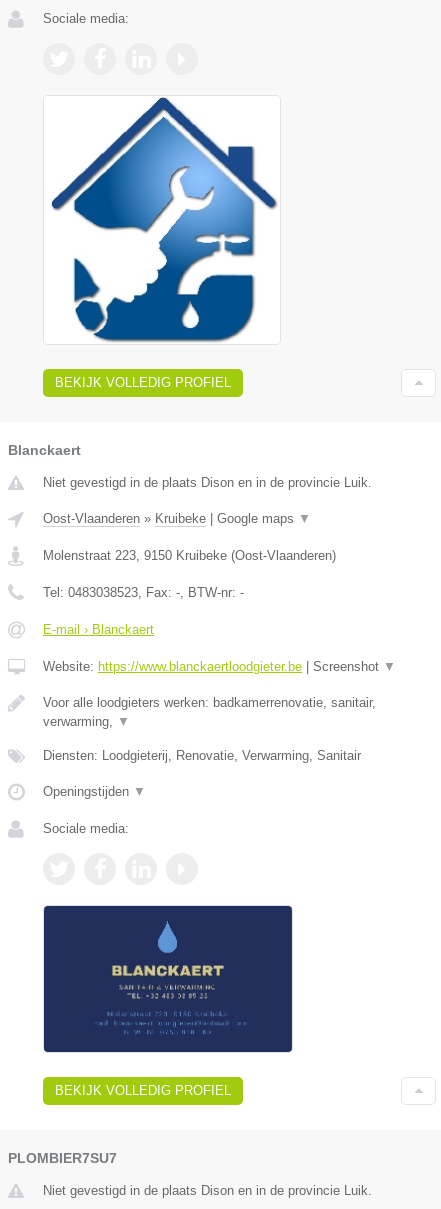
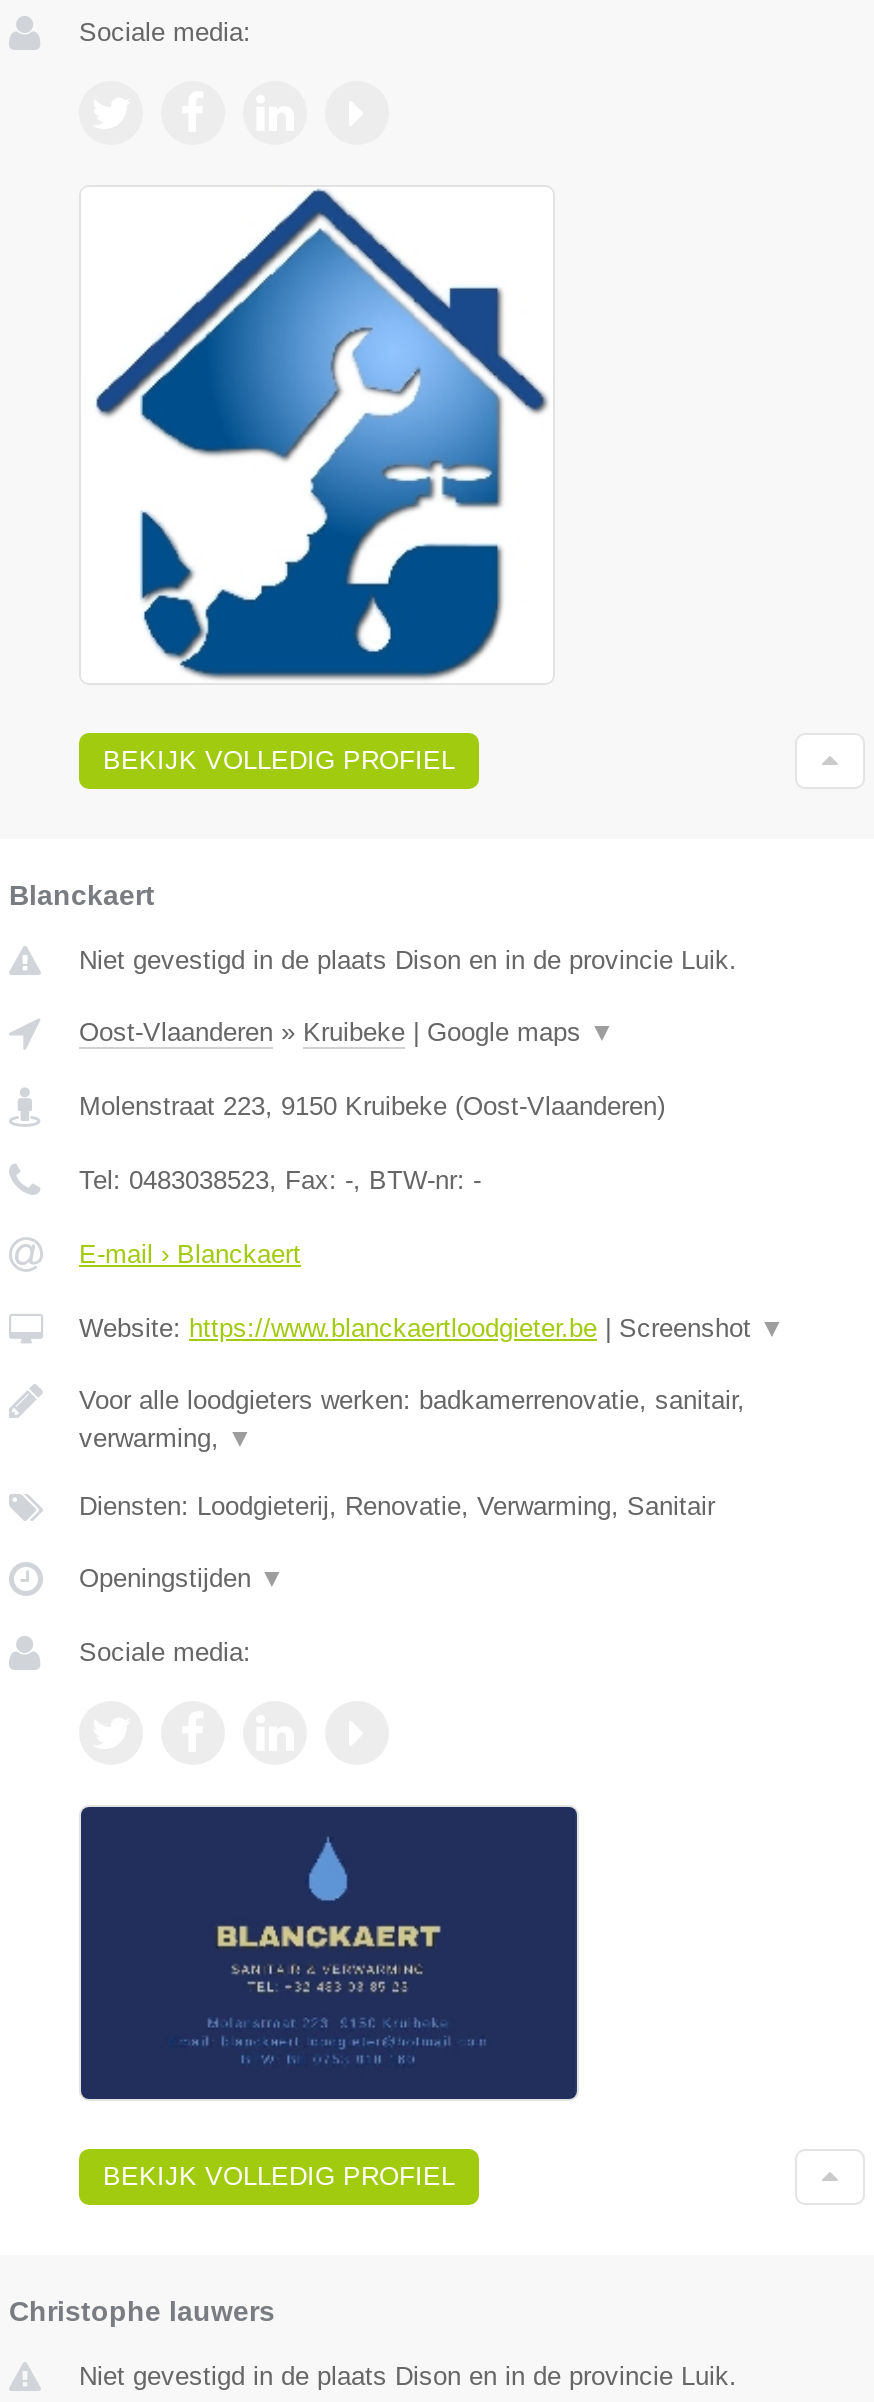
[8,1150,117,1166] PLOMBIER7SU7 -> [9,2294,275,2326] Christophe lauwers

